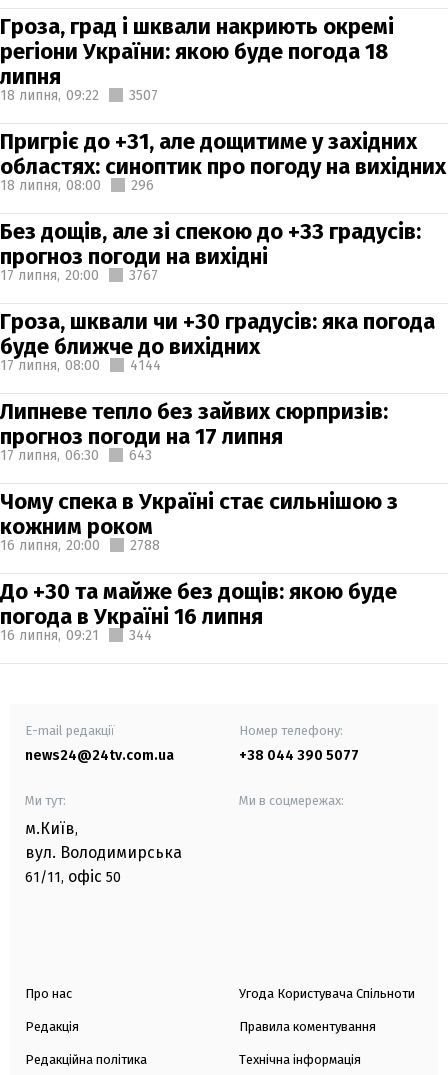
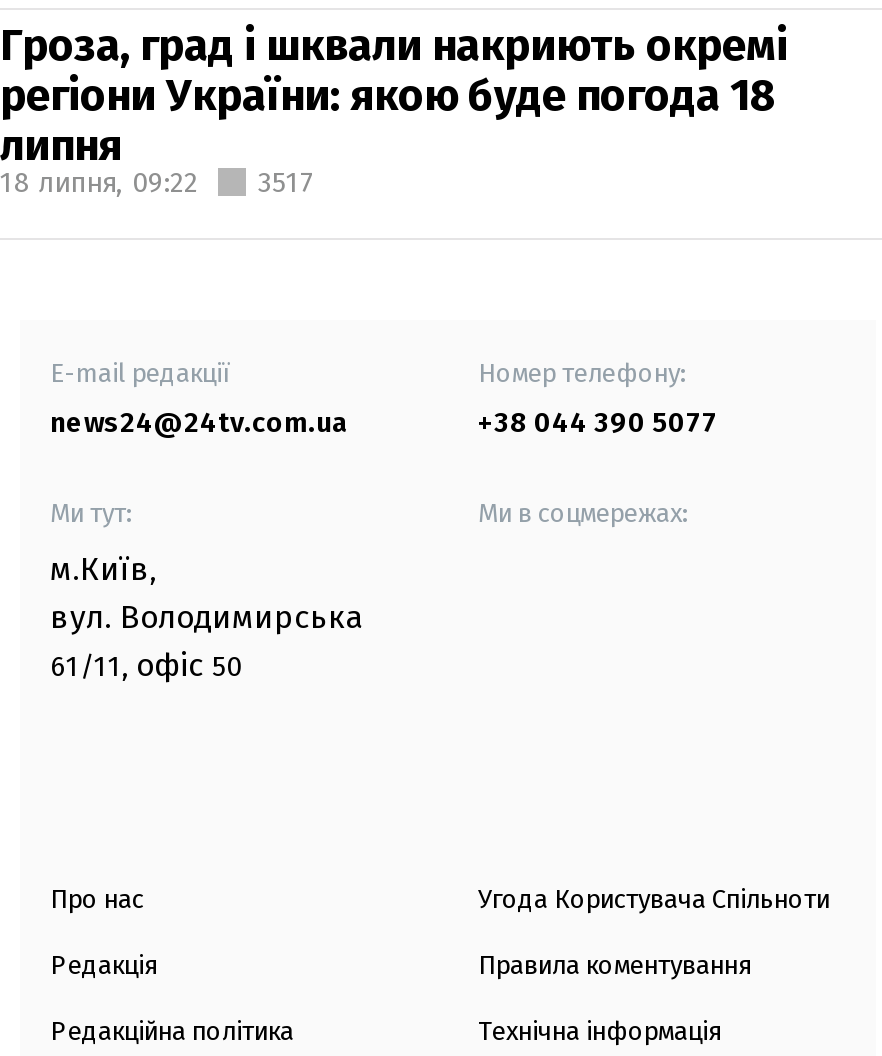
[0,86,446,643] 3507 | Пригріє до +31, але дощитиме у західних | областях: синоптик про погоду на вихідних | 18 липня, 08:00 | 296 | Без дощів, але зі спекою до +33 градусів: | прогноз погоди на вихідні | 17 липня, 20:00 | 3767 | Гроза, шквали чи +30 градусів: яка погода | буде ближче до вихідних | 17 липня, 08:00 | 4144 | Липневе тепло без зайвих сюрпризів: | прогноз погоди на 17 липня | 17 липня, 06:30 | 643 | Чому спека в Україні стає сильнішою з | кожним роком | 16 липня, 20:00 | 2788 | До +30 та майже без дощів: якою буде | погода в Україні 16 липня | 16 липня, 09:21 | 344 -> [258,165,314,199] 3517

